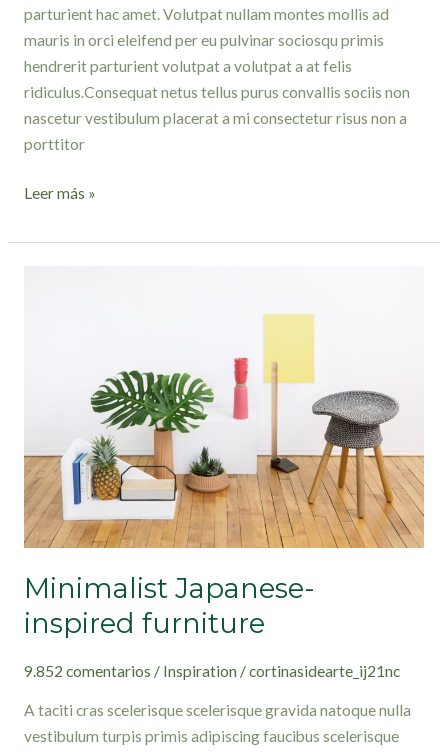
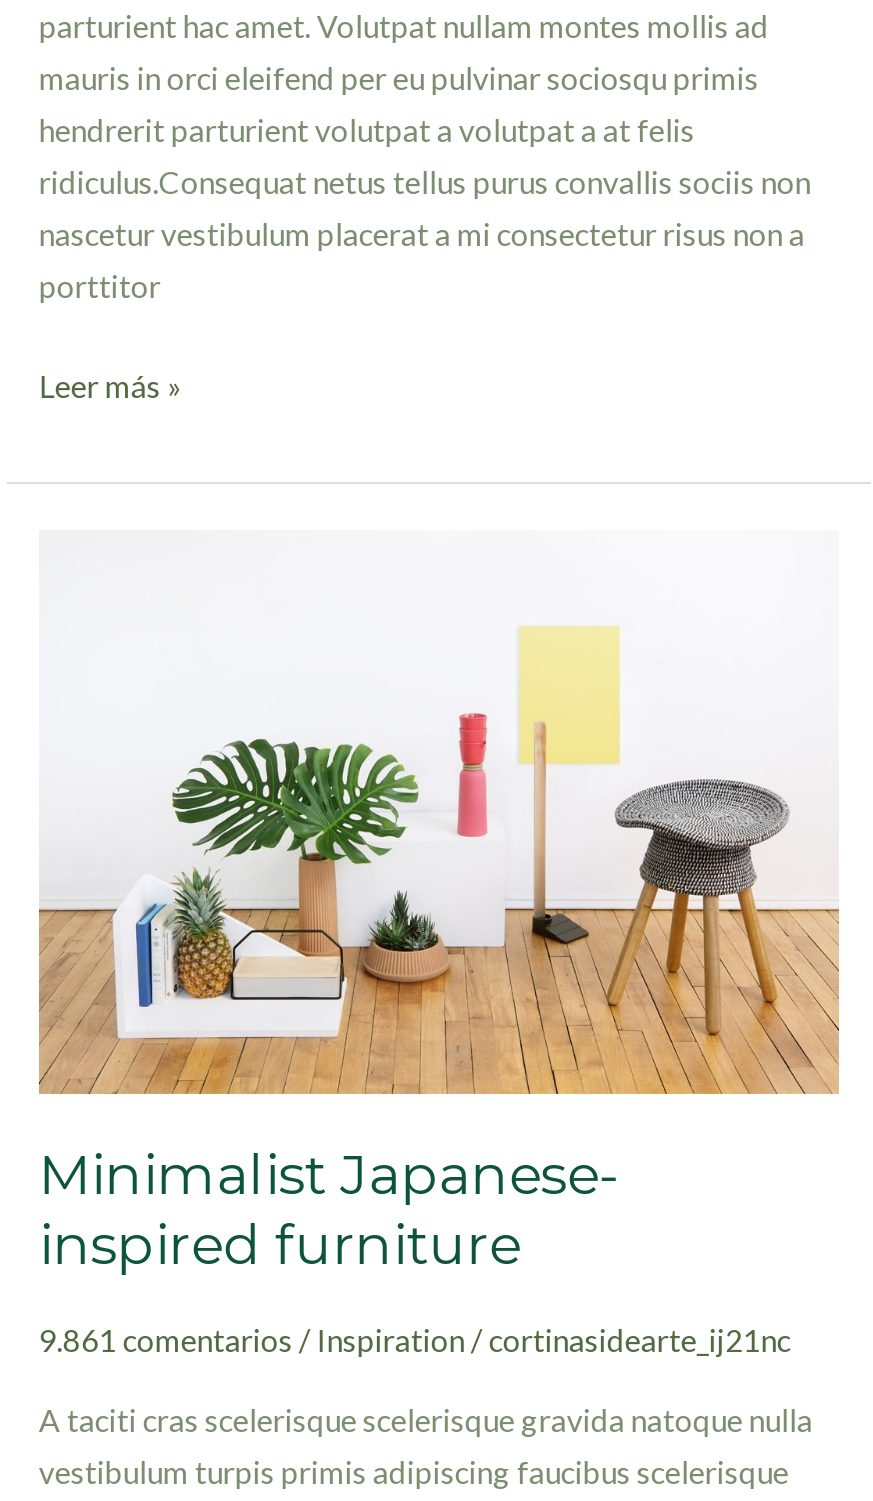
[24,662,400,680] 9.852 comentarios / Inspiration / cortinasidearte_ij21nc -> [39,1322,791,1358] 9.861 comentarios / Inspiration / cortinasidearte_ij21nc

